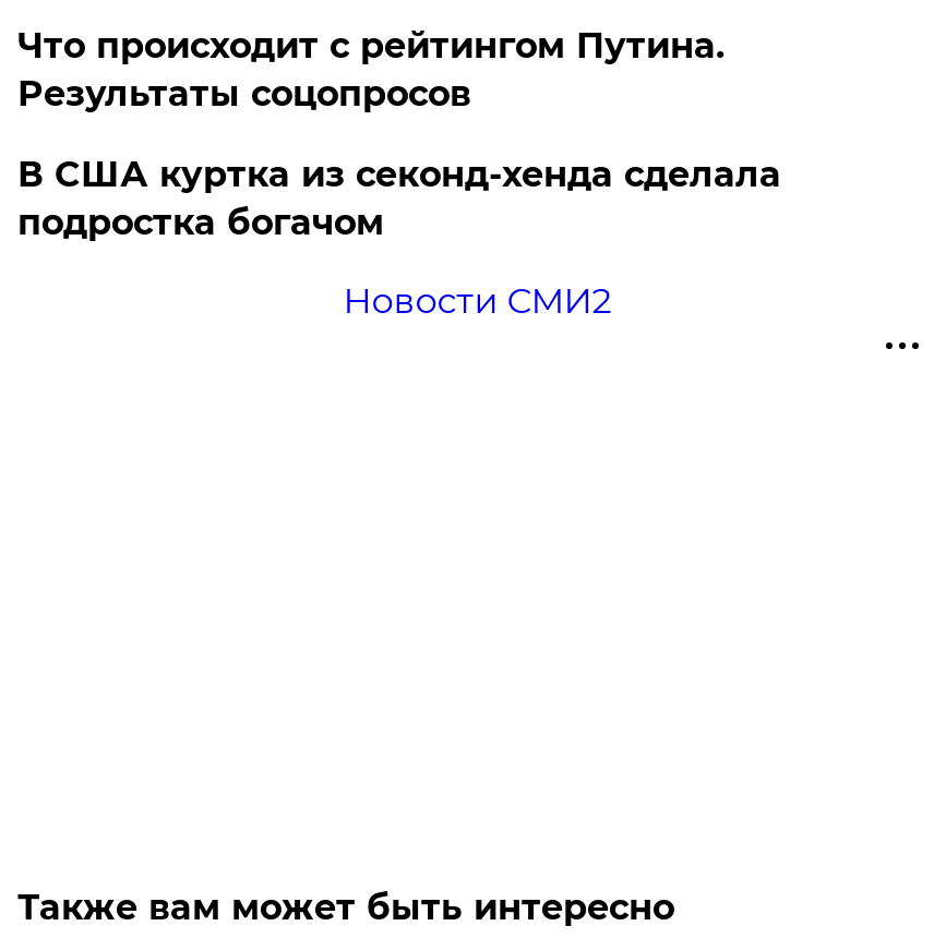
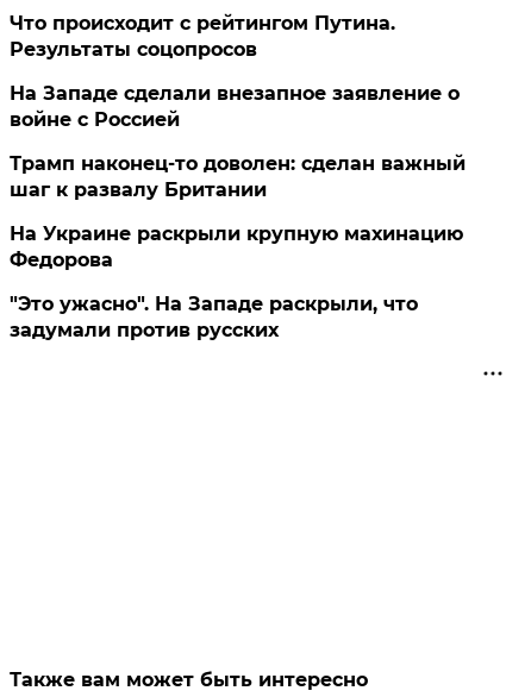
[17,154,781,322] В США куртка из секонд-хенда сделала | подростка богачом | Новости СМИ2 -> [10,82,466,341] На Западе сделали внезапное заявление о | войне с Россией | Трамп наконец-то доволен: сделан важный | шаг к развалу Британии | На Украине раскрыли крупную махинацию | Федорова | "Это ужасно". На Западе раскрыли, что | задумали против русских

